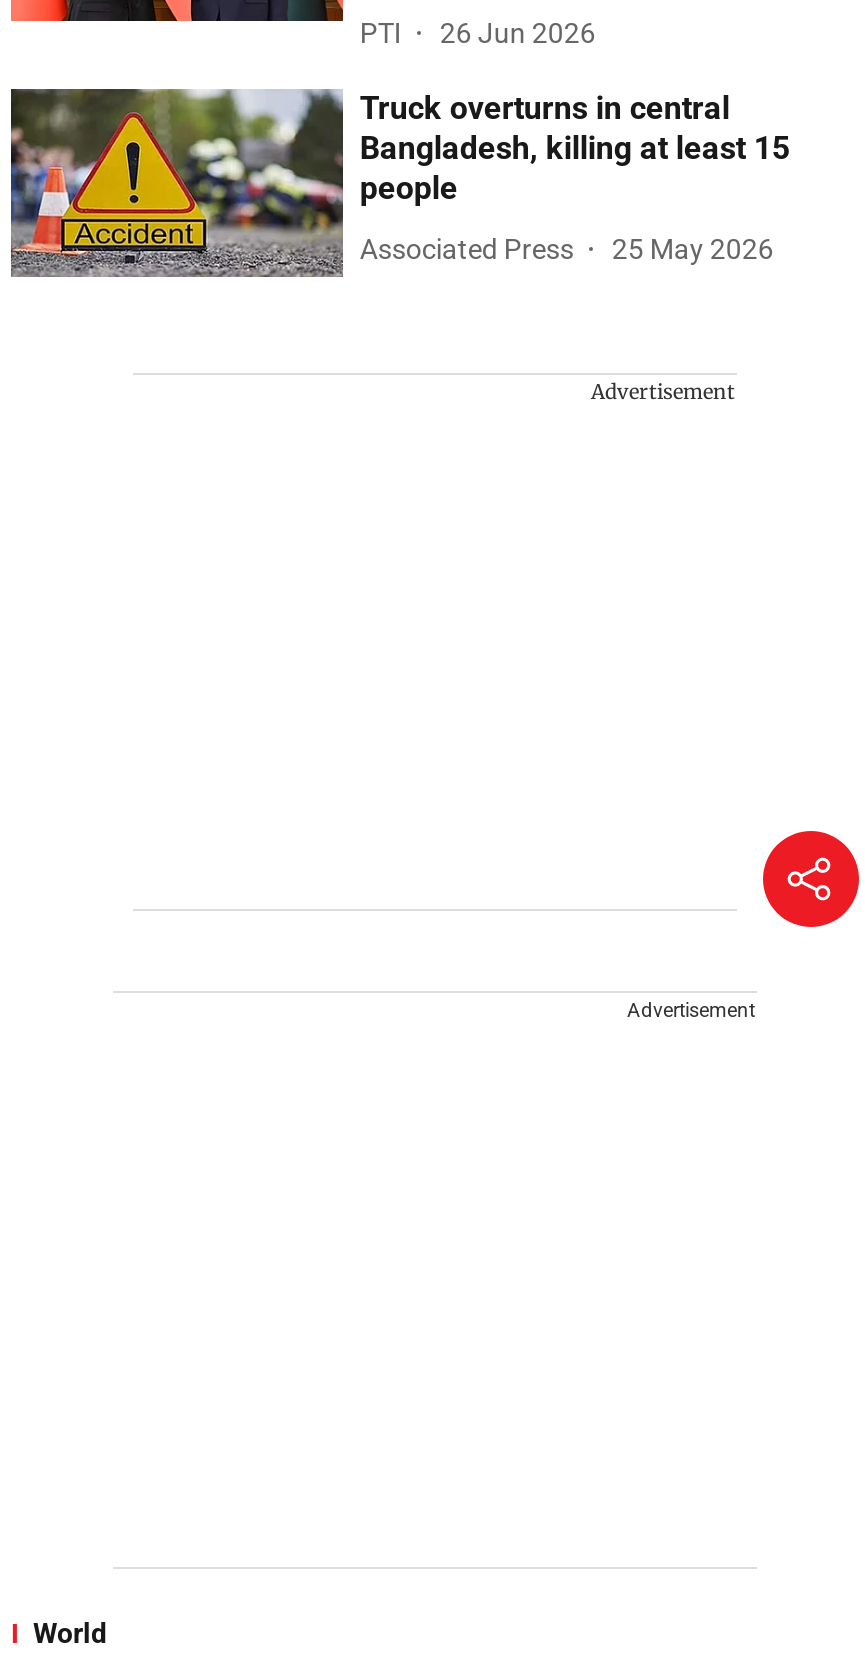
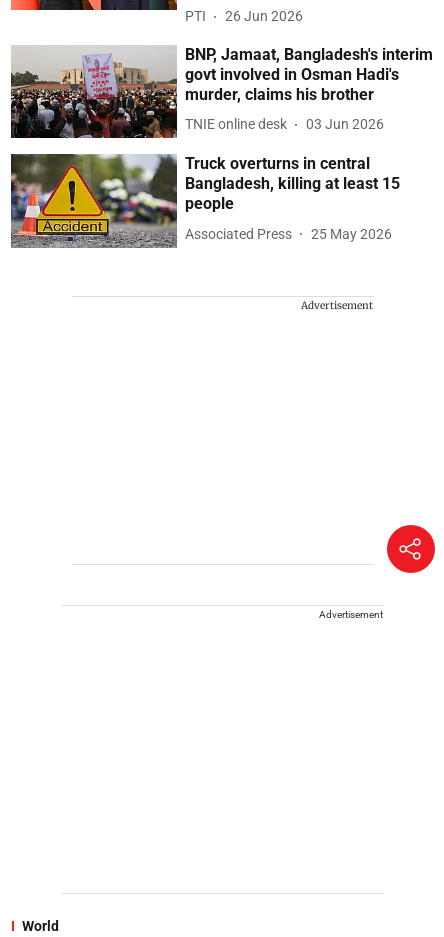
none -> [10,45,433,139] [image] | BNP, Jamaat, Bangladesh's interim | govt involved in Osman Hadi's | murder, claims his brother | TNIE online desk | 03 Jun 2026

